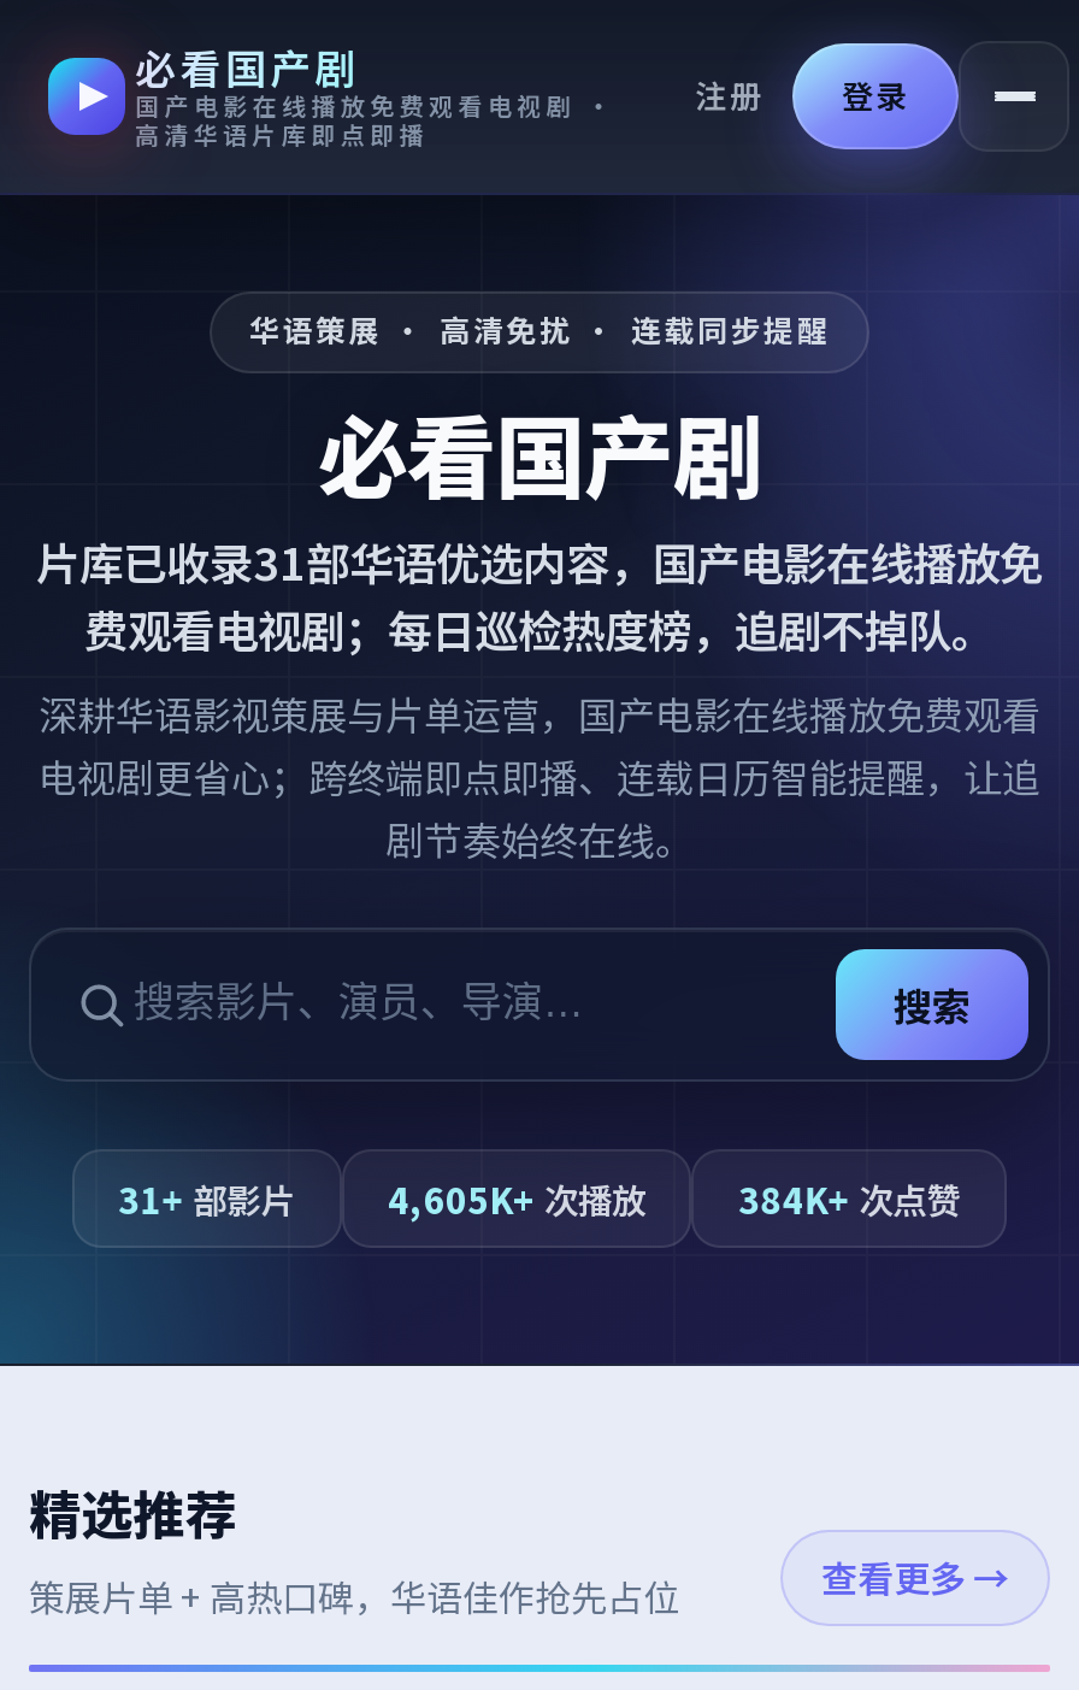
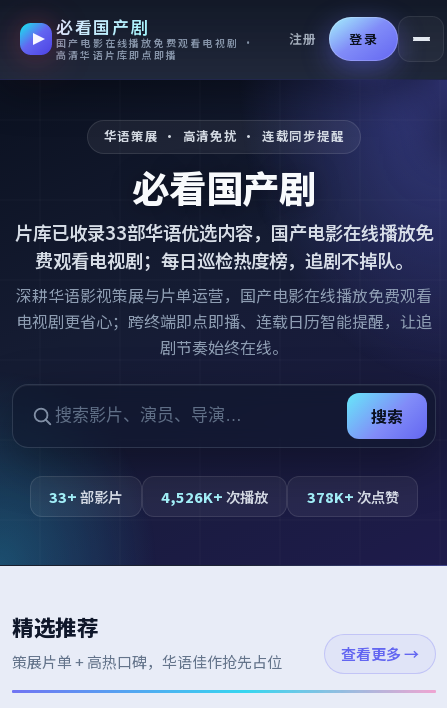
[36,530,1043,593] 片库已收录31部华语优选内容，国产电影在线播放免 -> [15,219,433,245] 片库已收录33部华语优选内容，国产电影在线播放免
[118,1173,294,1224] 31+部影片 -> [49,486,122,507] 33+部影片
[388,1173,645,1224] 4,605K+次播放 -> [161,486,268,507] 4,526K+次播放
[739,1173,961,1224] 384K+次点赞 -> [307,486,399,507] 378K+次点赞

